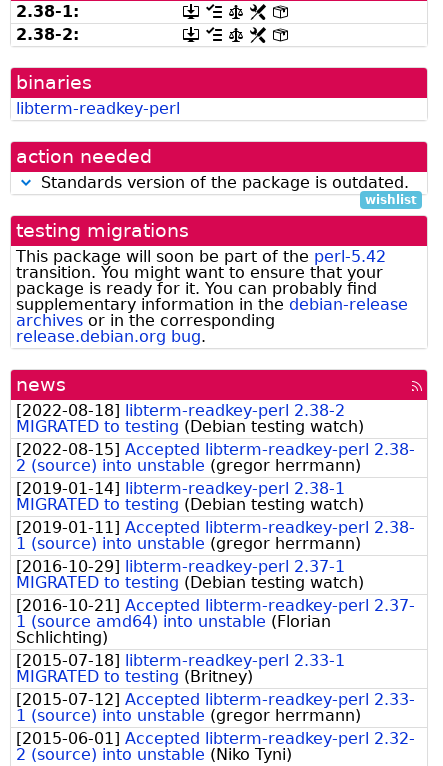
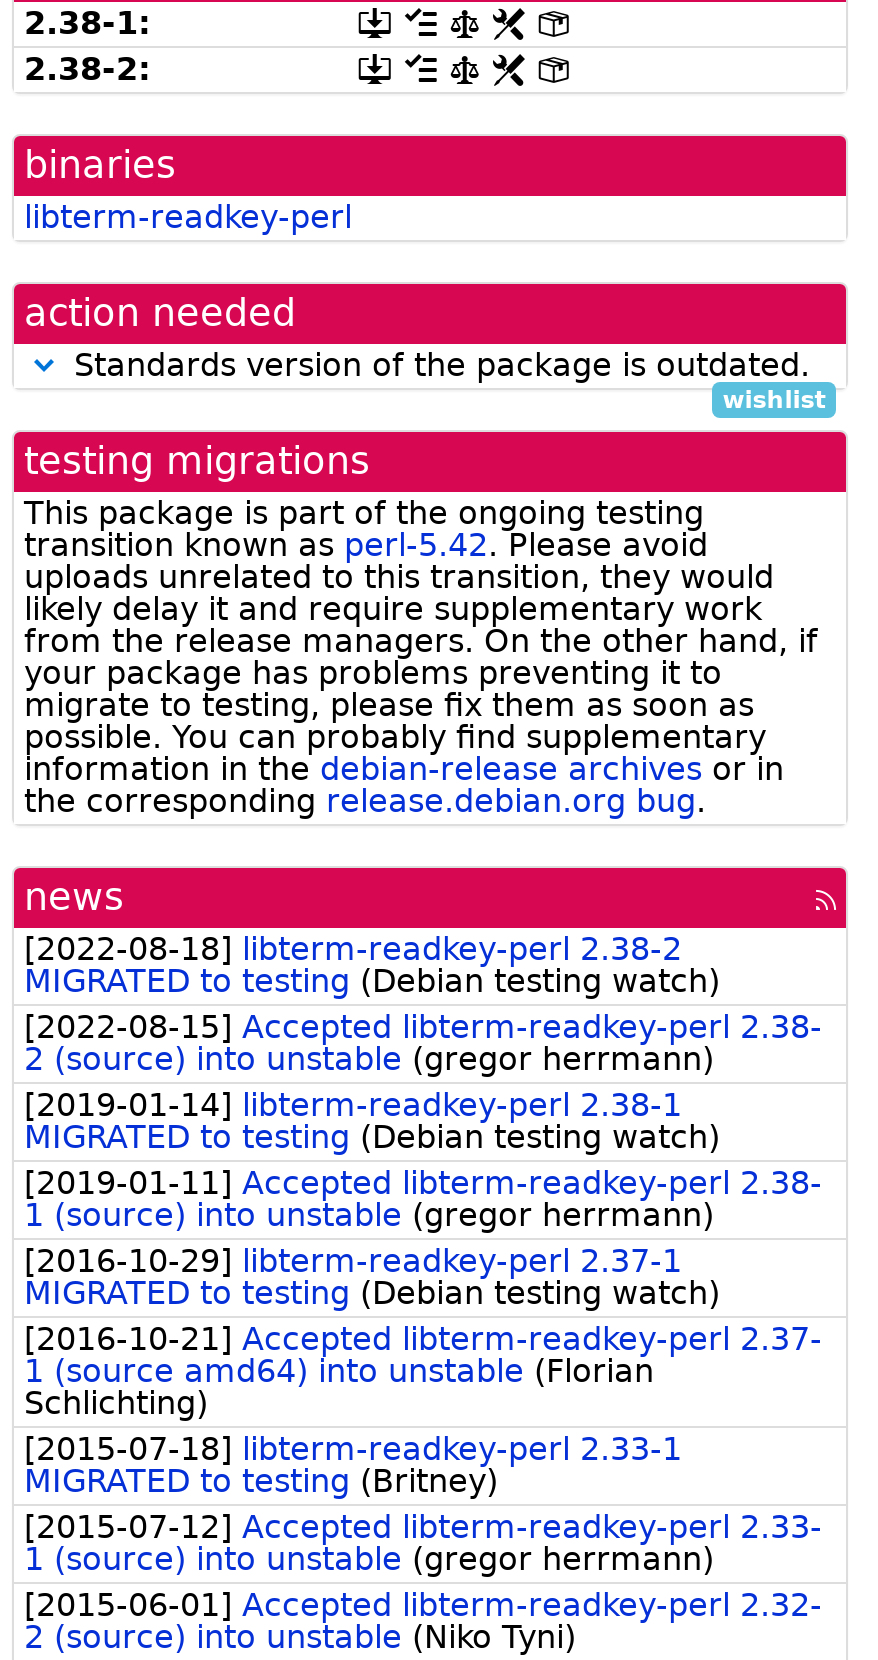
[16,247,408,346] This package will soon be part of theperl-5.42 | transition. You might want to ensure that your | package is ready for it. You can probably find | supplementary information in the debian-release | archives or in the corresponding | release.debian.org bug. -> [24,494,818,820] This package is part of the ongoing testing | transition known asperl-5.42. Please avoid | uploads unrelated to this transition, they would | likely delay it and require supplementary work | from the release managers. On the other hand, if | your package has problems preventing it to | migrate to testing, please fix them as soon as | possible.You can probably find supplementary | information in thedebian-release archivesor in | the corresponding release.debian.org bug.

